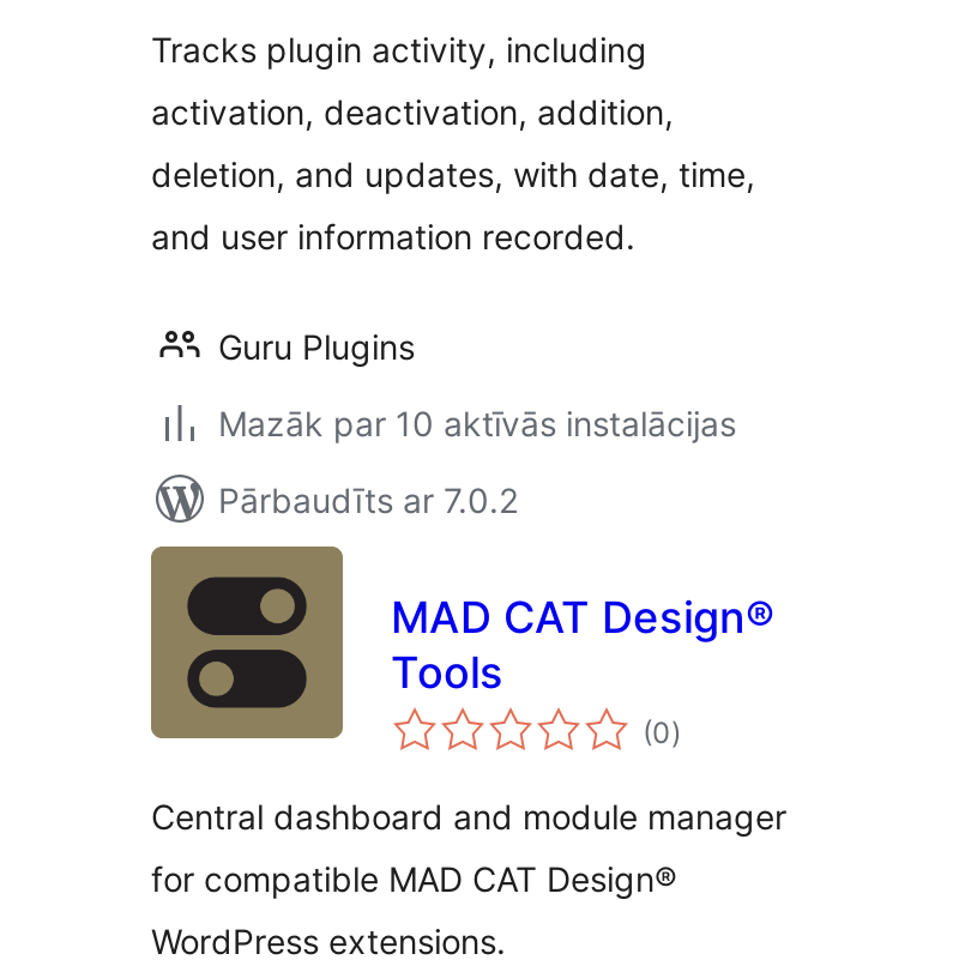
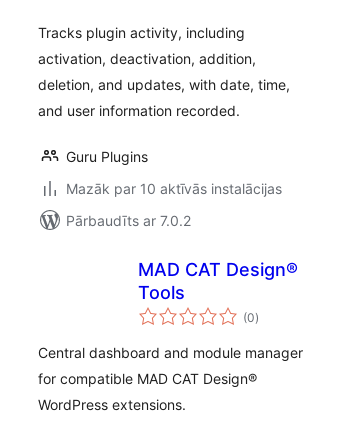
[149,544,345,741] [image] -> none

